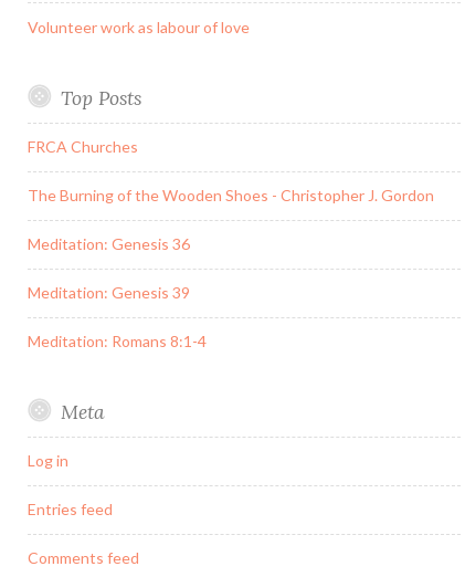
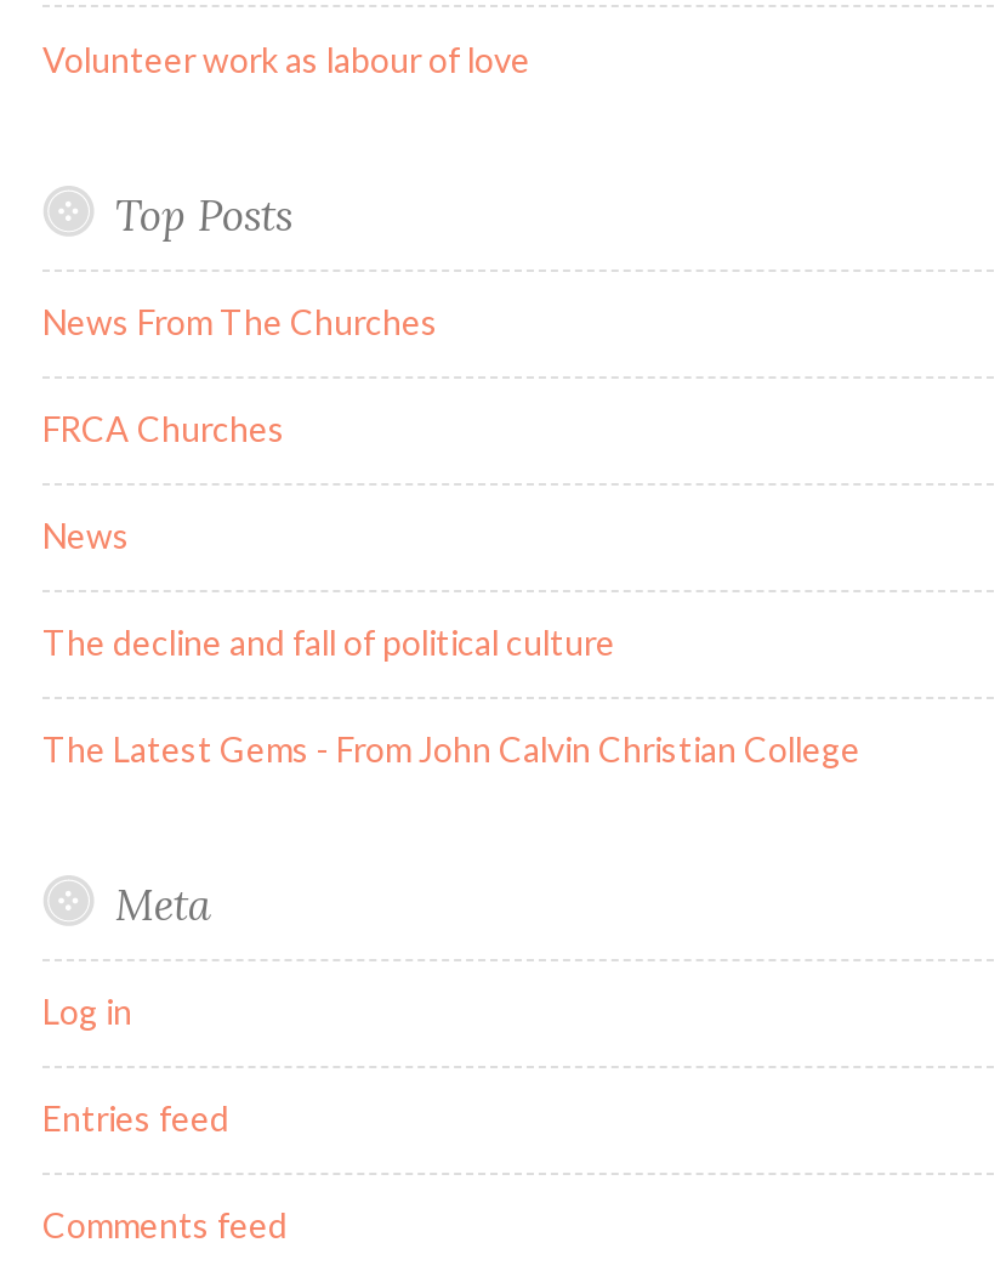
none -> [42,301,438,343] News From The Churches
moved [28,137,138,156] -> [42,408,285,449]: FRCA Churches
[28,186,434,351] The Burning of the Wooden Shoes - Christopher J. Gordon | Meditation: Genesis 36 | Meditation: Genesis 39 | Meditation: Romans 8:1-4 -> [42,515,860,770] News | The decline and fall of political culture | The Latest Gems - From John Calvin Christian College

